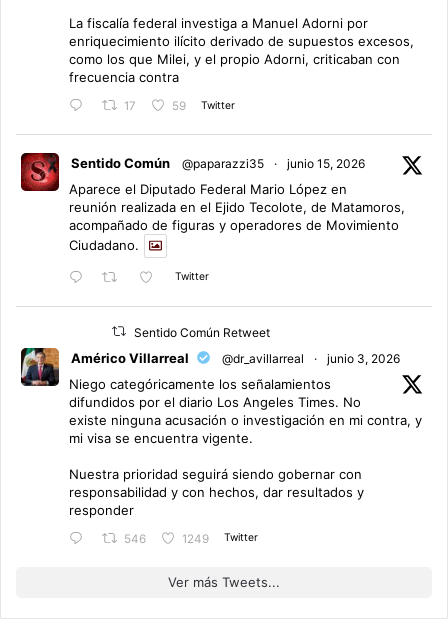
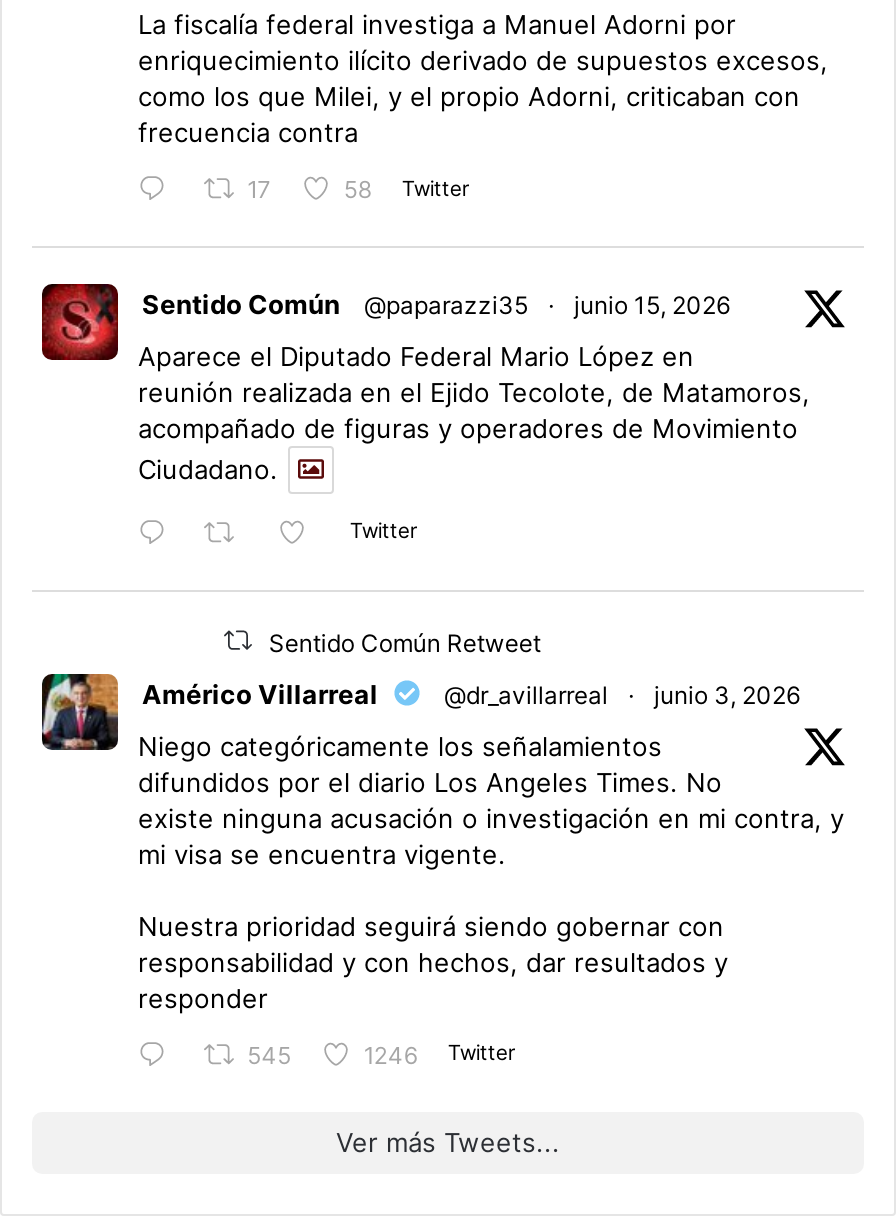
[172,98,235,113] 59 Twitter -> [344,175,470,205] 58 Twitter
[124,532,146,546] 546 -> [247,1041,291,1069] 545
[182,531,258,546] 1249 Twitter -> [364,1040,516,1069] 1246 Twitter

